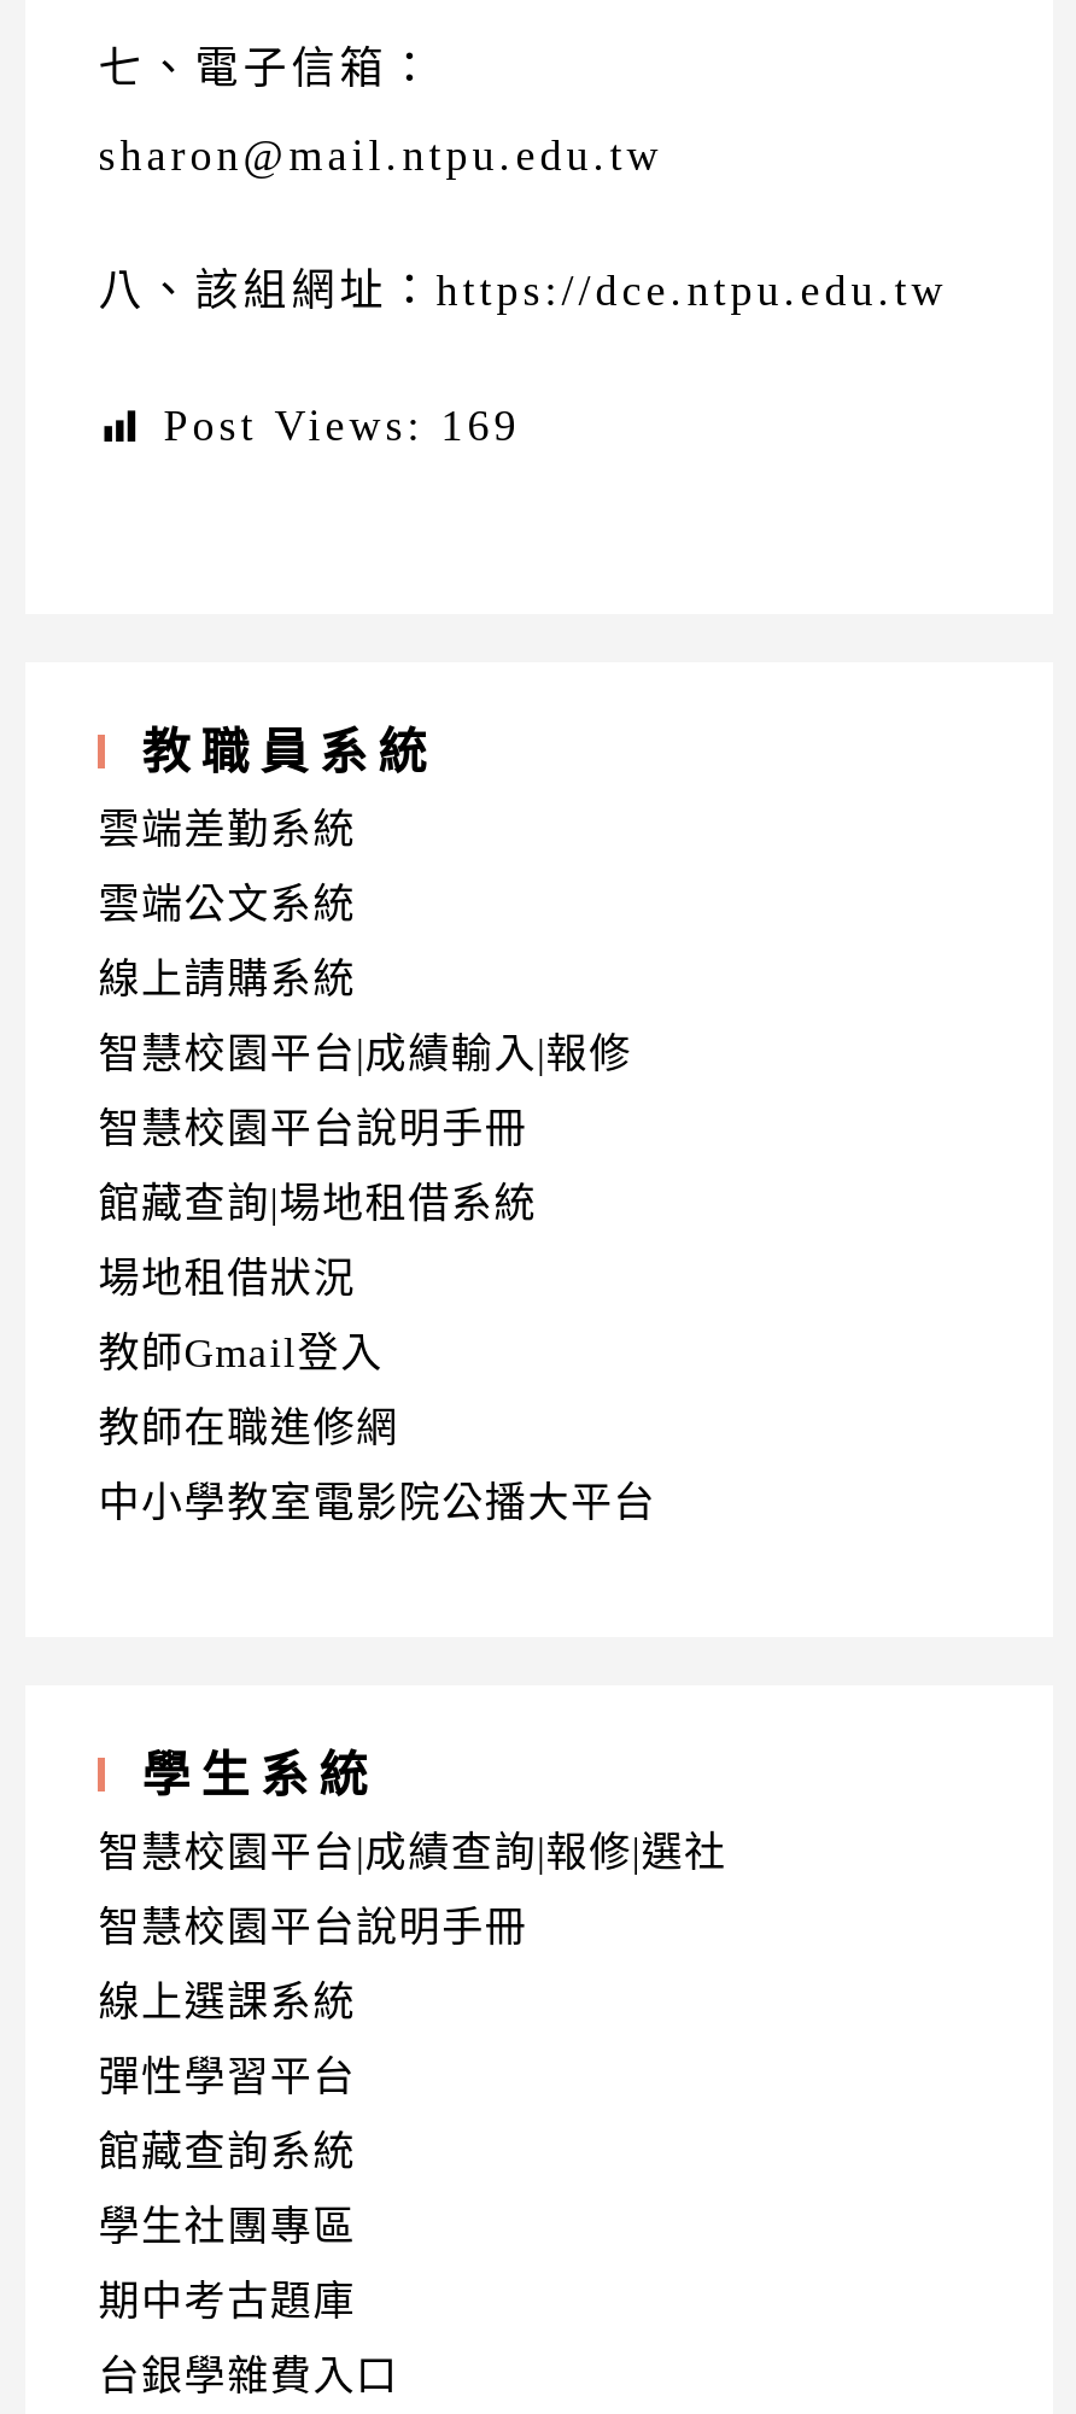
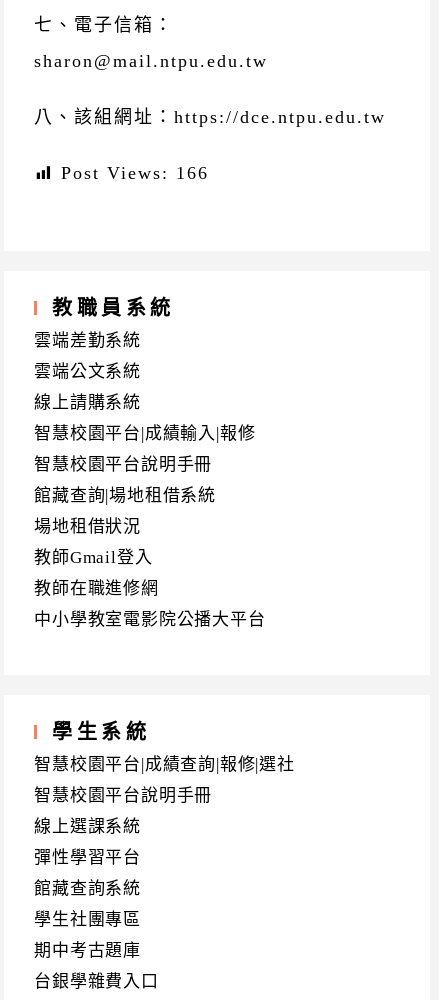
[163,402,520,450] Post Views: 169 -> [61,163,209,183] Post Views: 166

